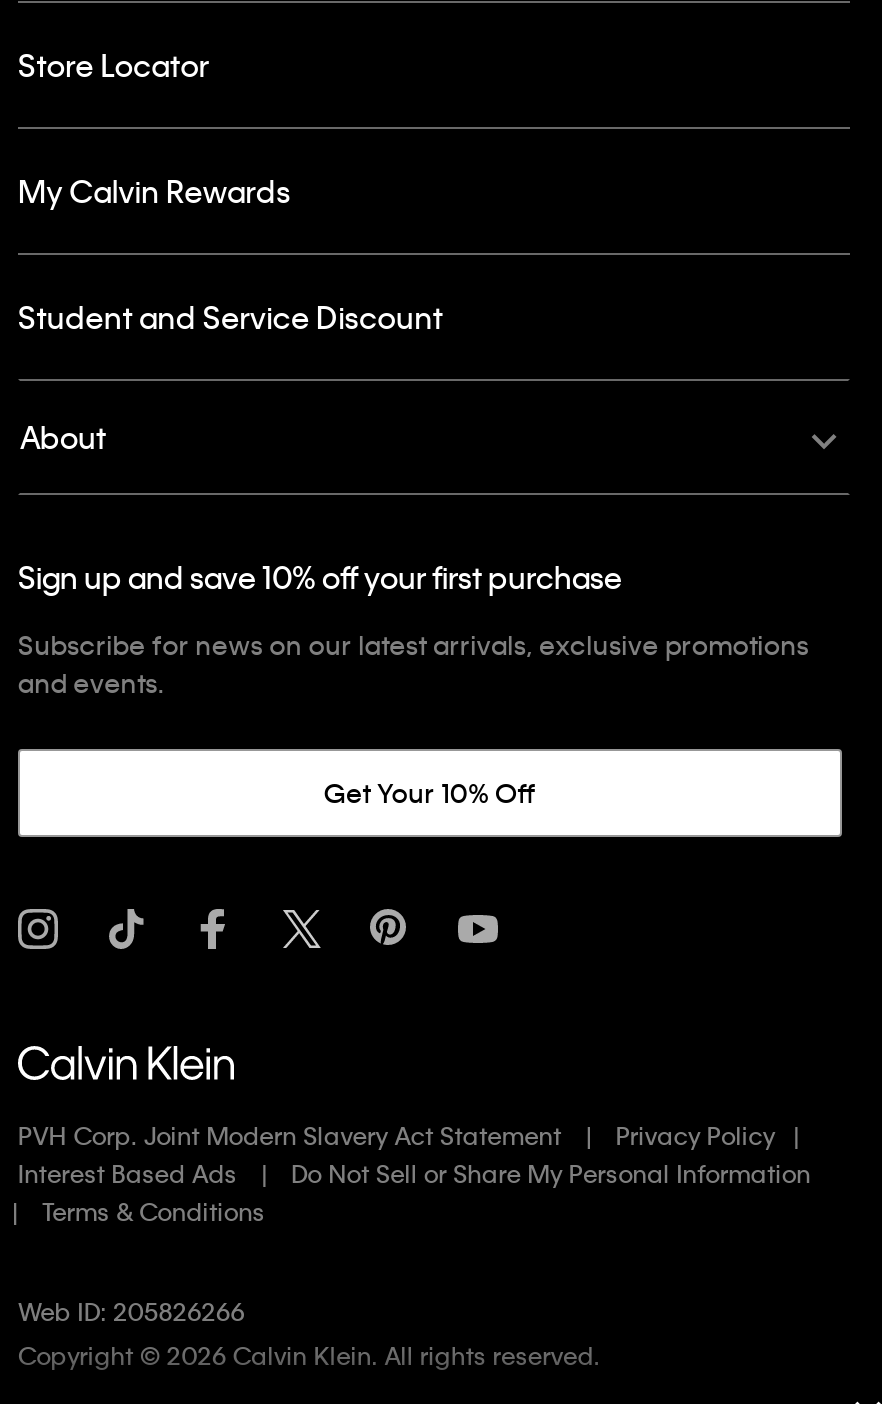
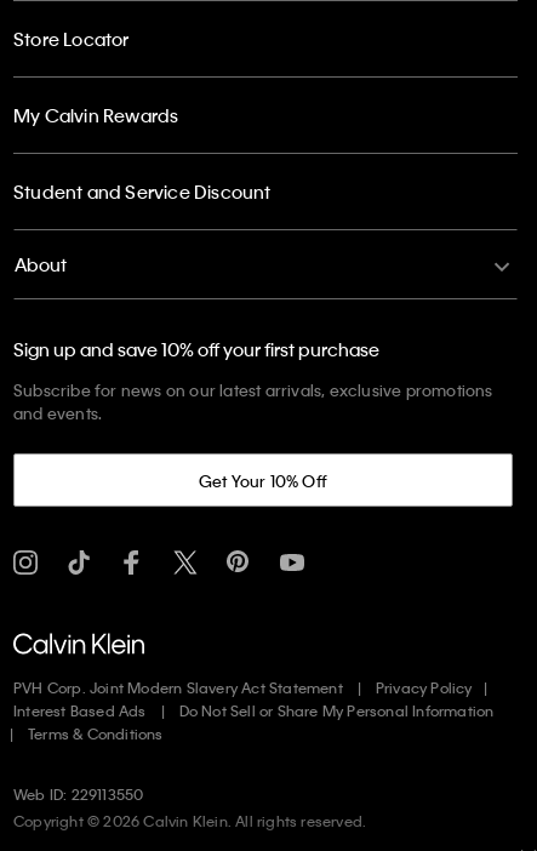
[18,1295,245,1327] Web ID: 205826266 -> [13,785,144,804] Web ID: 229113550

